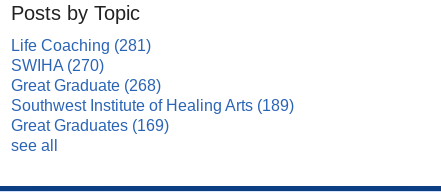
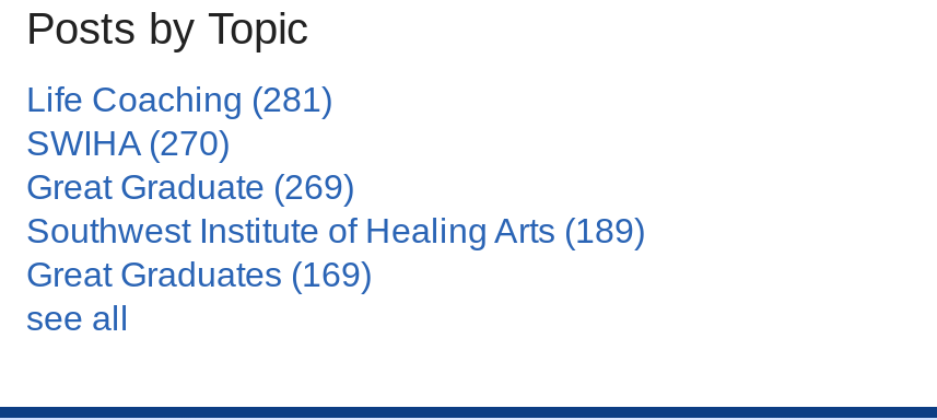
[11,77,161,94] Great Graduate (268) -> [26,168,354,205] Great Graduate (269)

